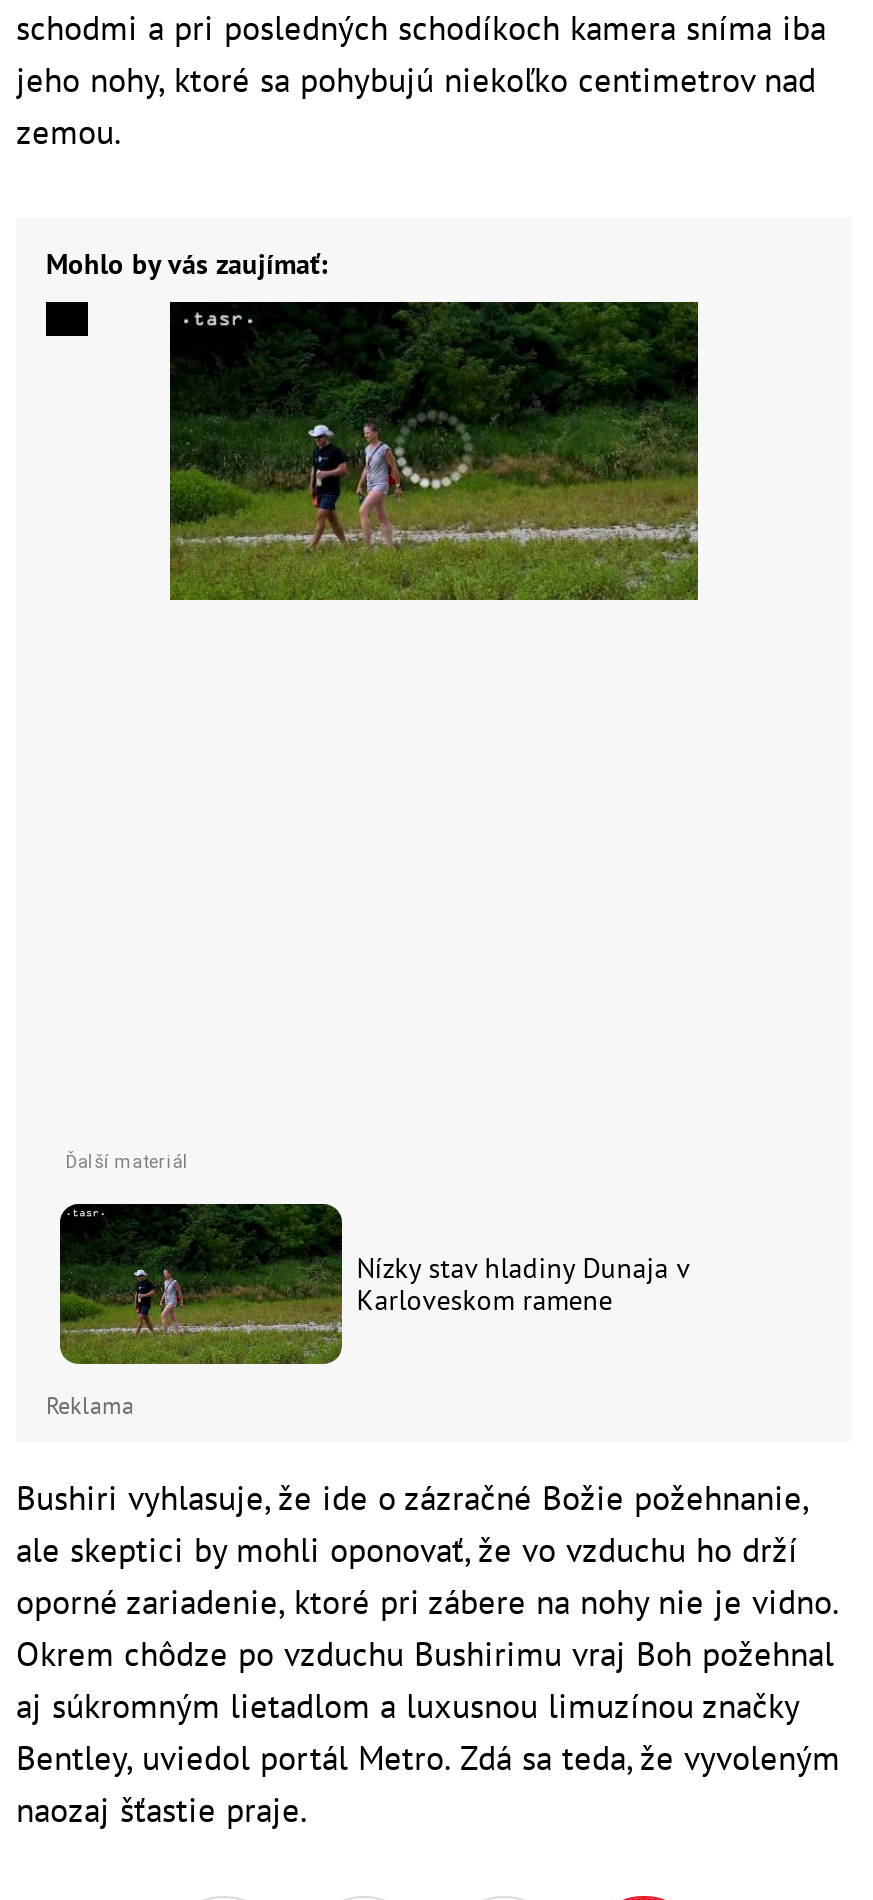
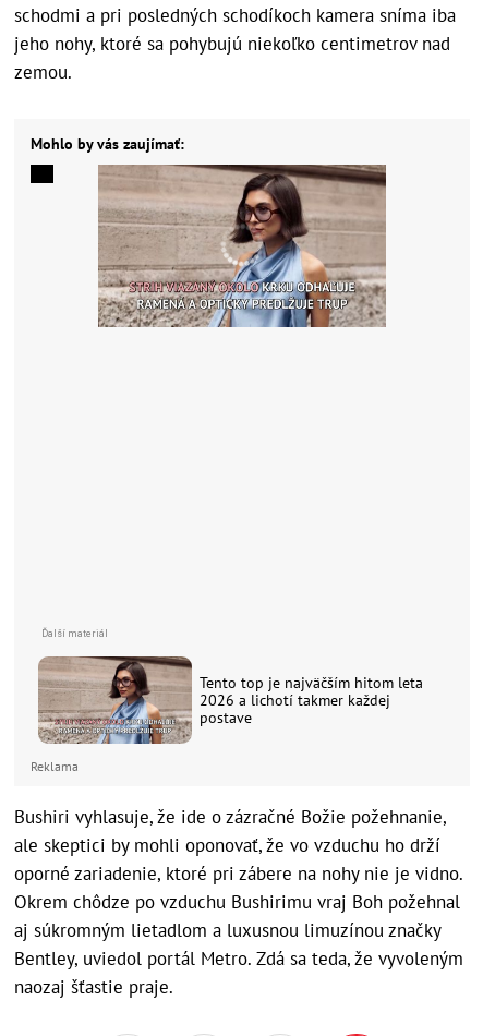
[168,300,698,602] [image] -> [97,164,387,328] [image]
[58,1202,688,1366] [image] | Nízky stav hladiny Dunaja v | Karloveskom ramene -> [38,655,423,745] [image] | Tento top je najväčším hitom leta | 2026 a lichotí takmer každej | postave

